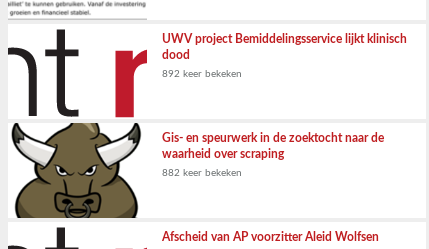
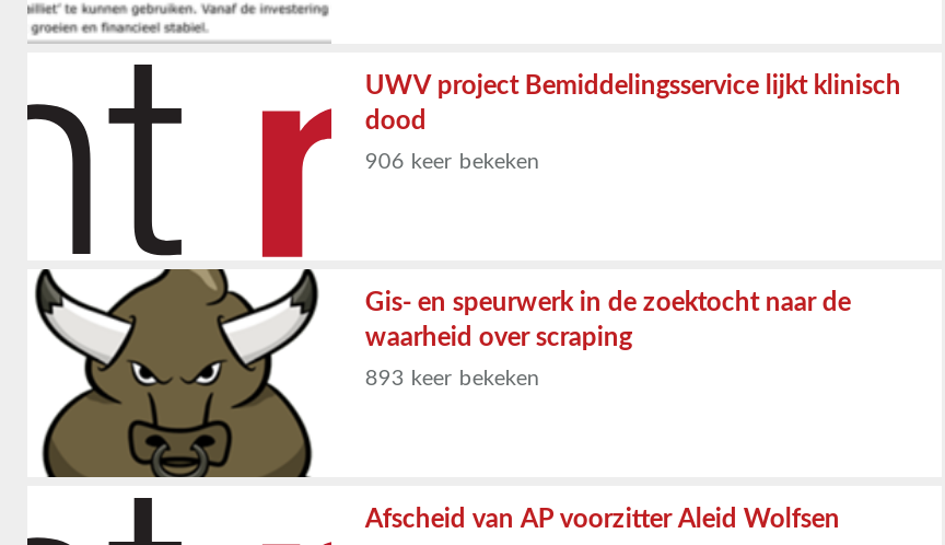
[162,69,242,79] 892 keer bekeken -> [365,151,540,173] 906 keer bekeken
[162,168,242,178] 882 keer bekeken -> [365,367,540,389] 893 keer bekeken

